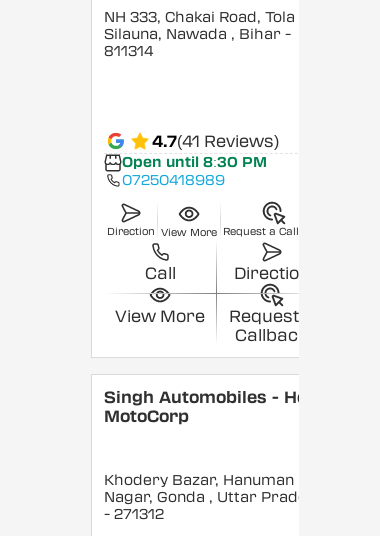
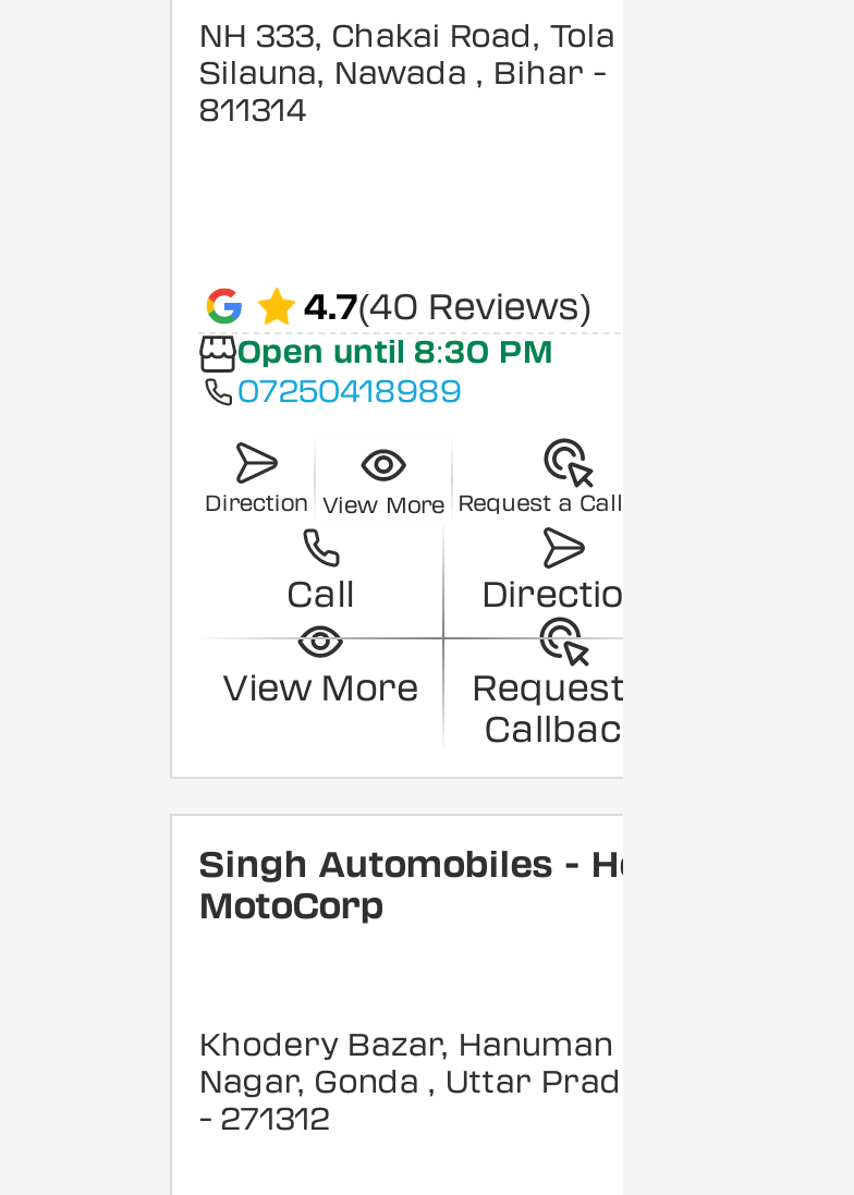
[152,131,279,150] 4.7(41 Reviews) -> [303,285,591,327] 4.7(40 Reviews)

